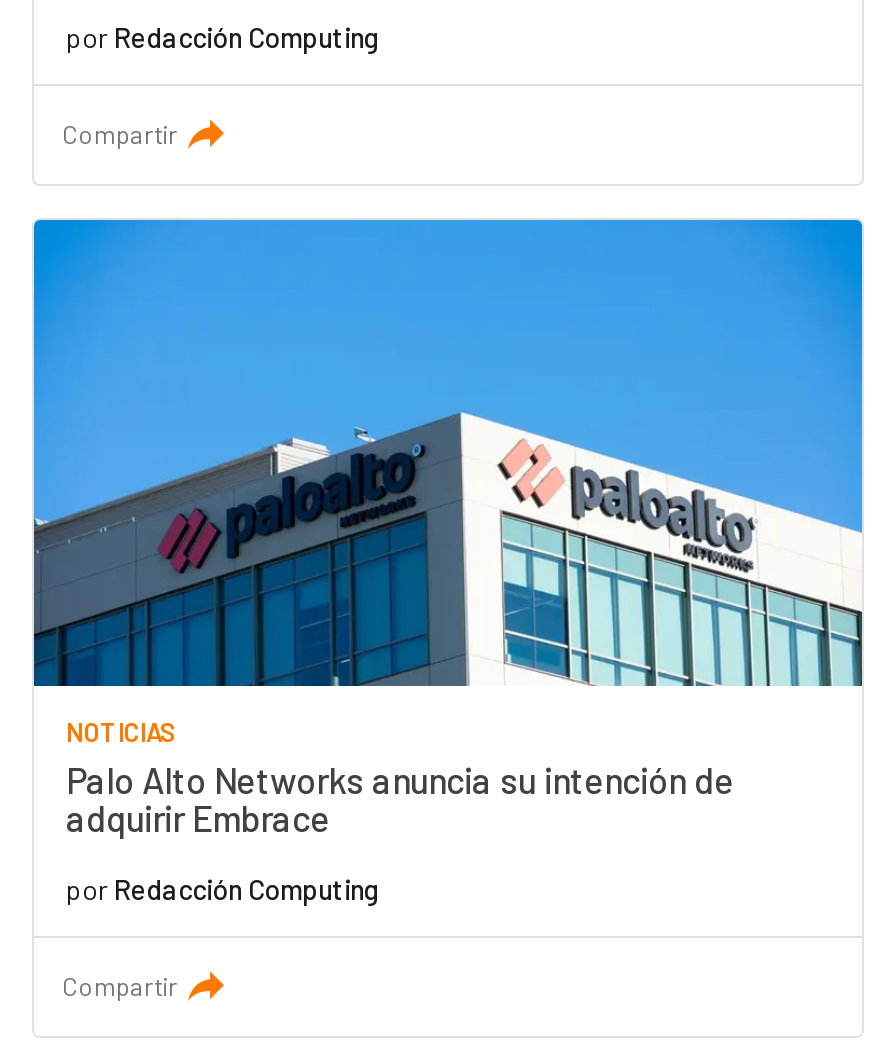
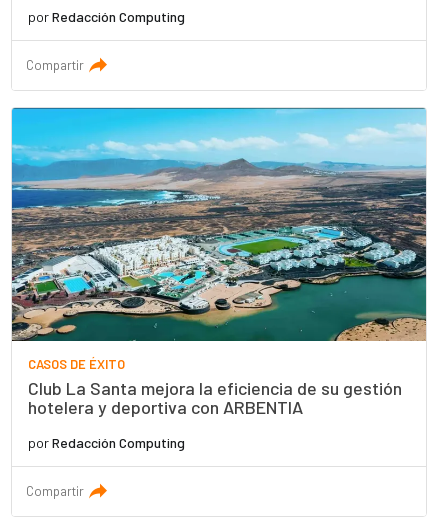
[32,220,864,841] [image] | NOTICIAS | Palo Alto Networks anuncia su intención de | adquirir Embrace -> [11,108,427,418] [image] | CASOS DE ÉXITO | Club La Santa mejora la eficiencia de su gestión | hotelera y deportiva con ARBENTIA

